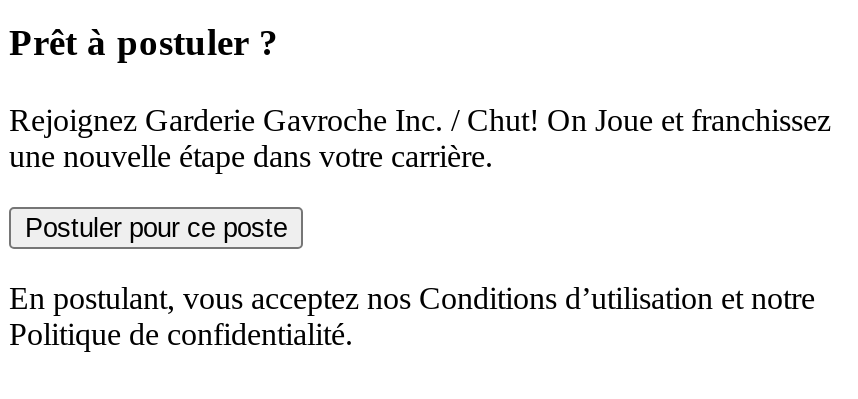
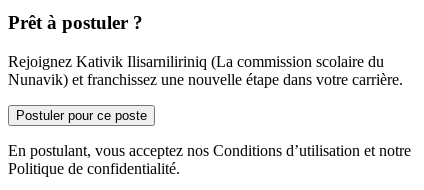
[9,102,831,172] Rejoignez Garderie Gavroche Inc. / Chut! On Joue et franchissez | une nouvelle étape dans votre carrière. -> [8,53,403,88] Rejoignez Kativik Ilisarniliriniq (La commission scolaire du | Nunavik) et franchissez une nouvelle étape dans votre carrière.

